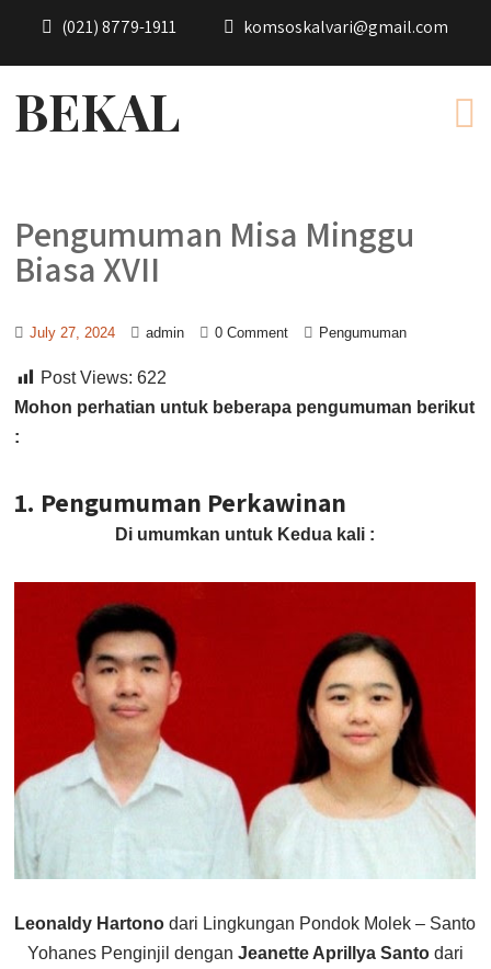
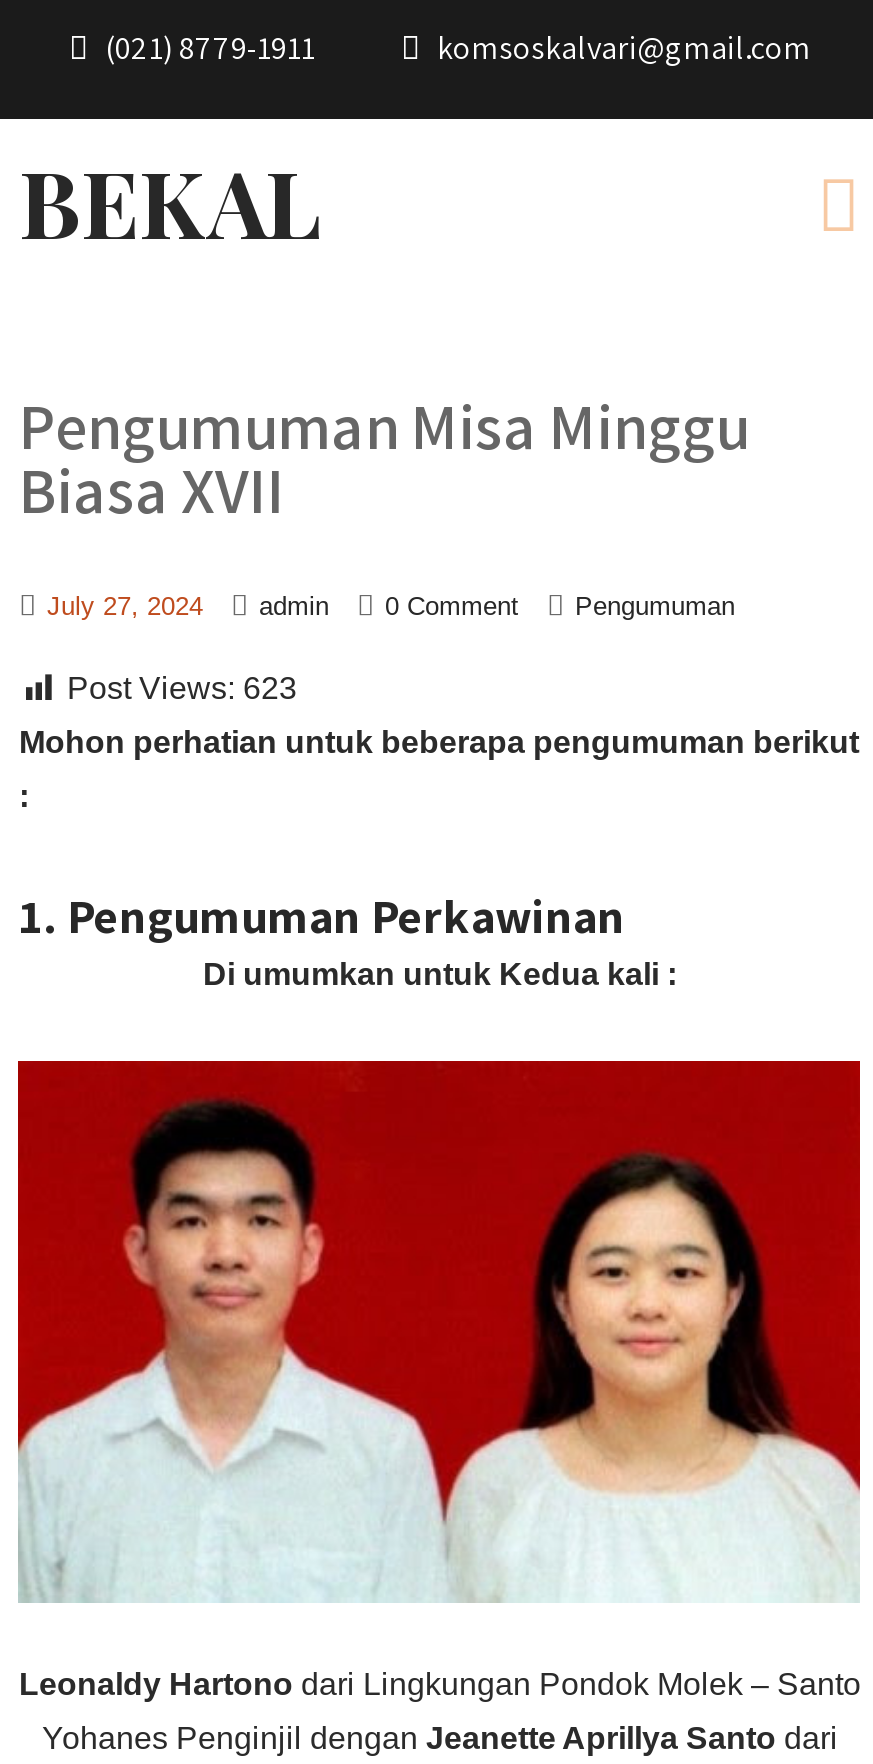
[41,368,167,387] Post Views: 622 -> [67,671,297,705] Post Views: 623

